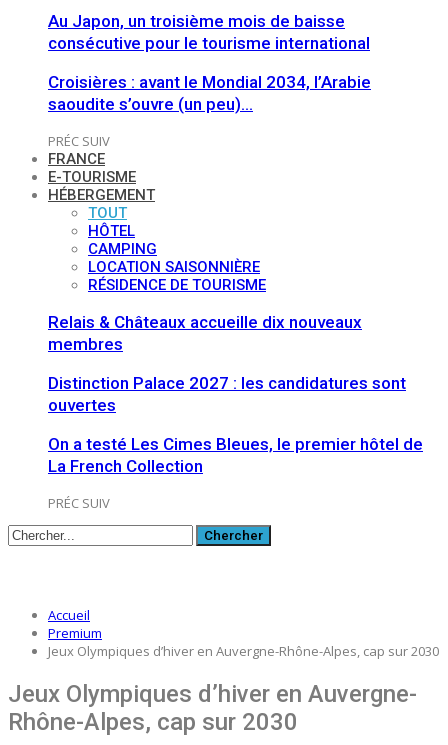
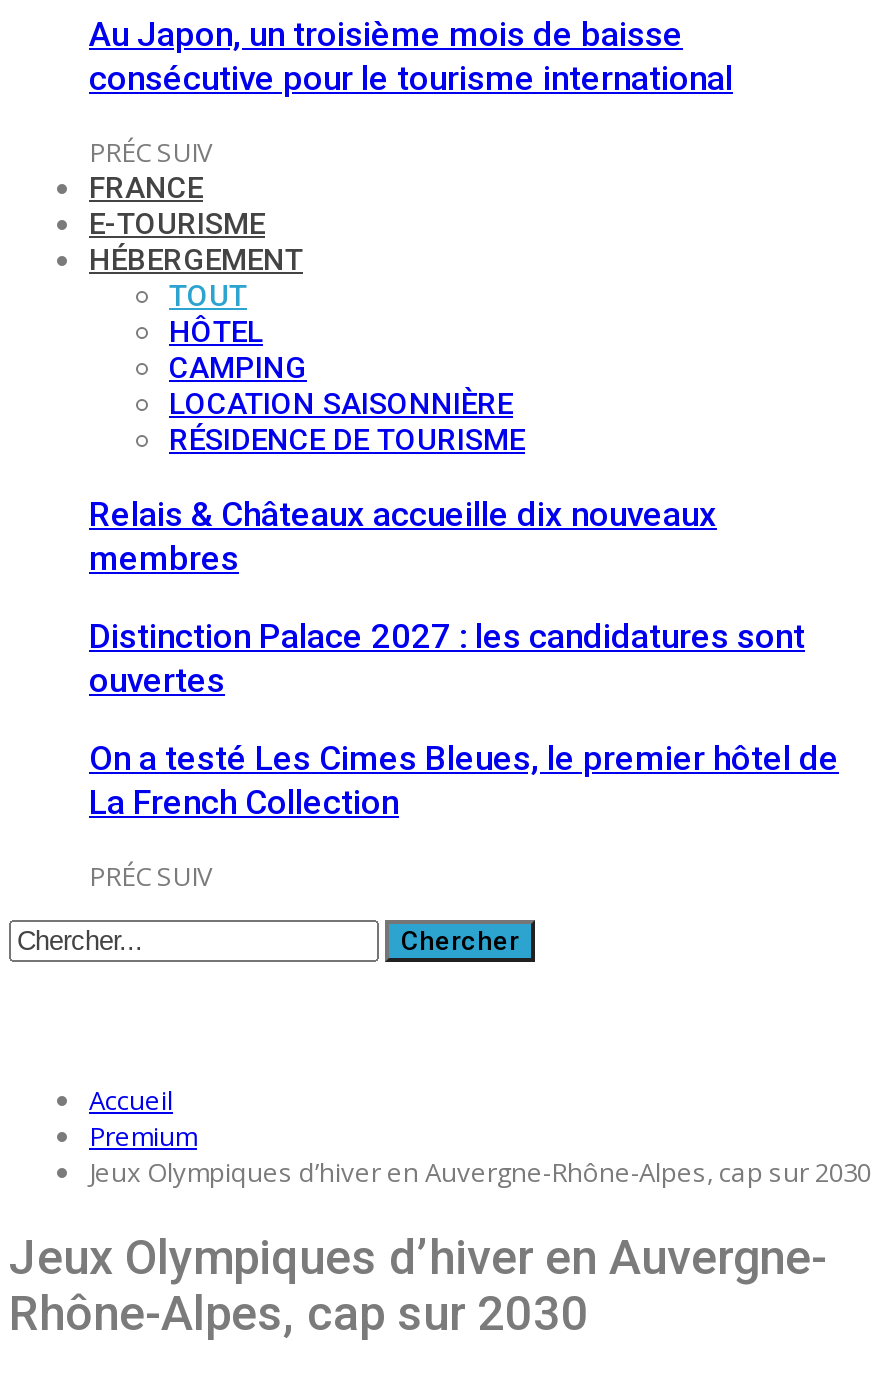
[48,72,371,114] Croisières : avant le Mondial 2034, l’Arabie | saoudite s’ouvre (un peu)… -> none

